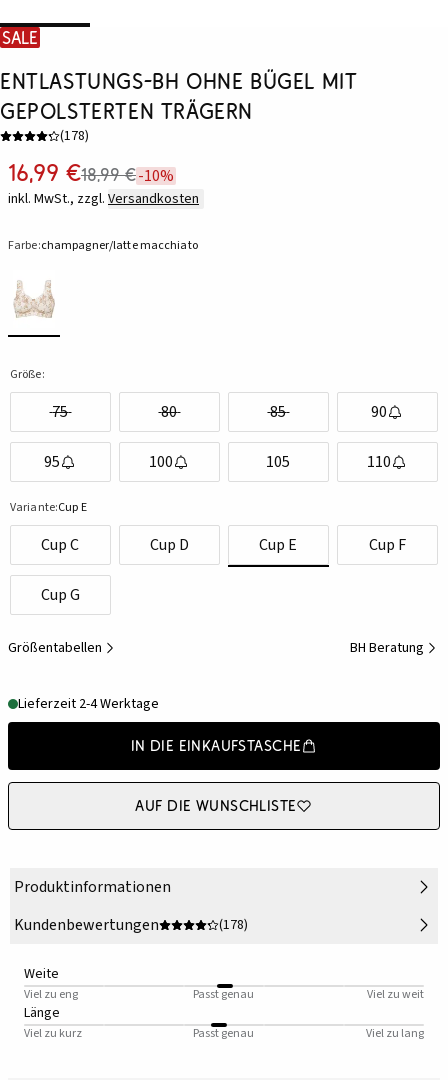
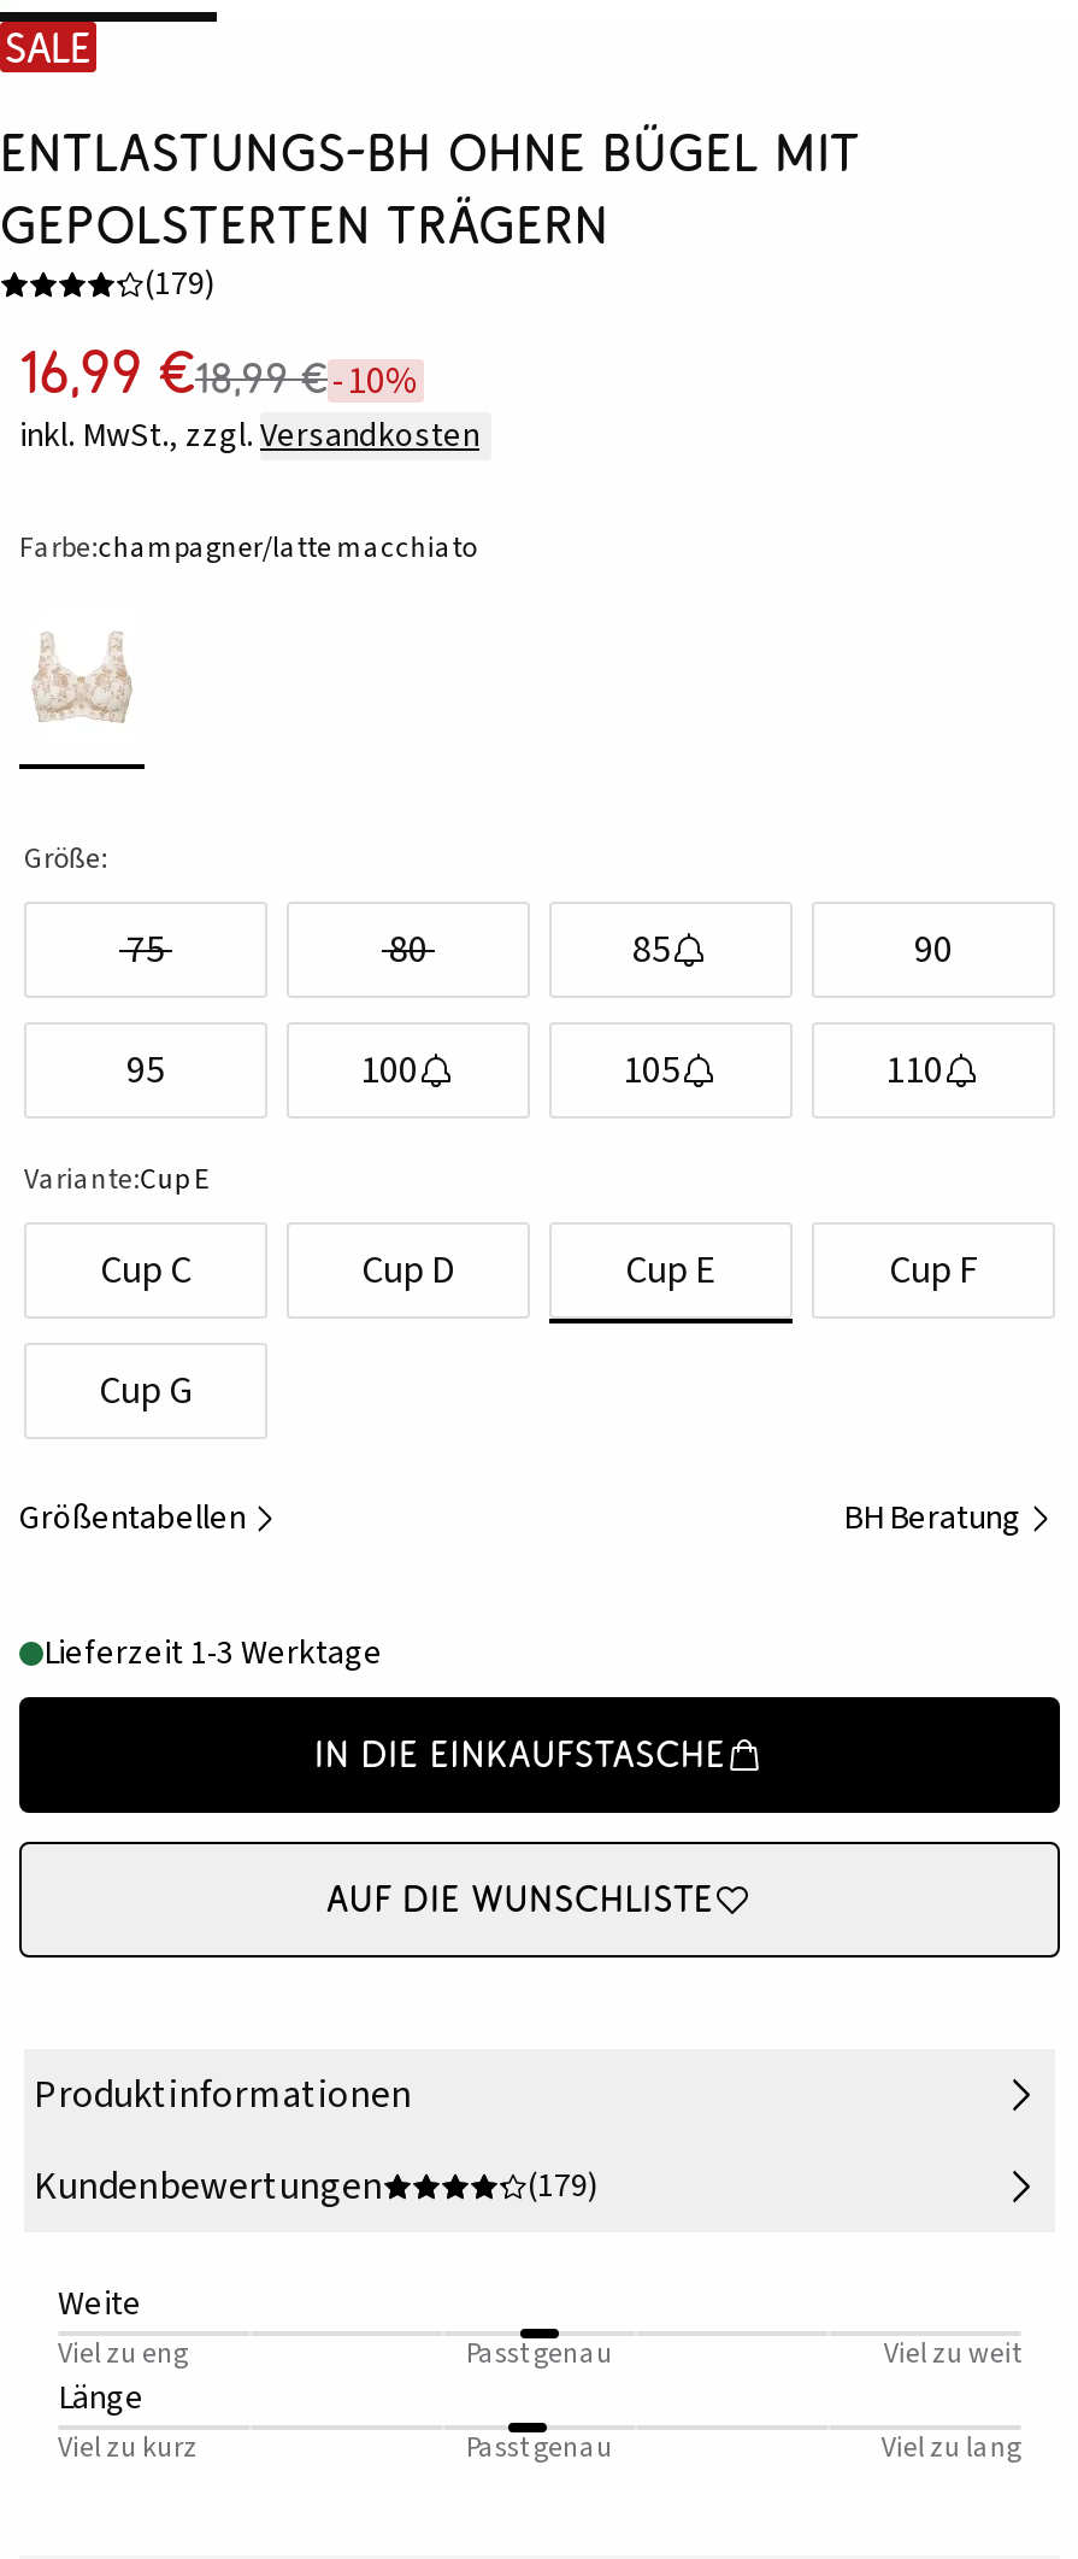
[60,126,89,146] (178) -> [145,261,214,309] (179)
[18,694,159,714] Lieferzeit 2-4 Werktage -> [43,1630,383,1678] Lieferzeit 1-3 Werktage
[219,915,248,935] (178) -> [528,2163,597,2211] (179)

